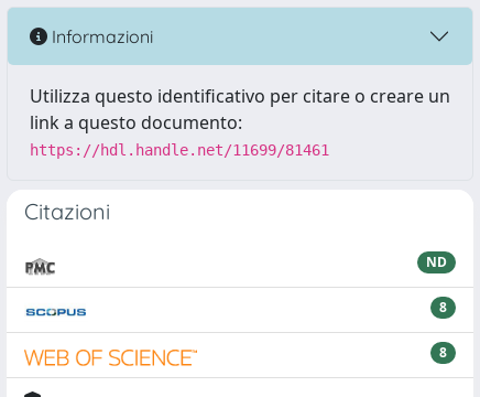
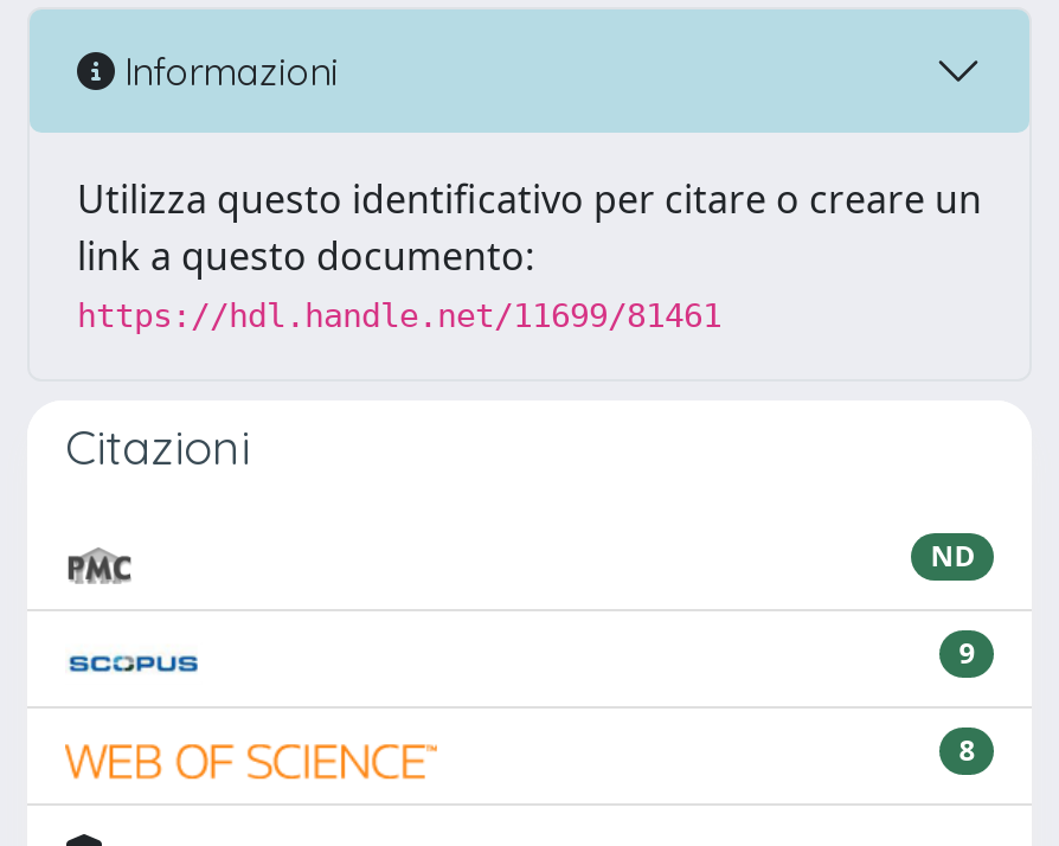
[439,298,447,317] 8 -> [959,633,975,673] 9

